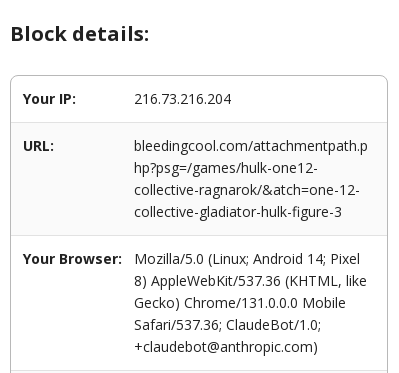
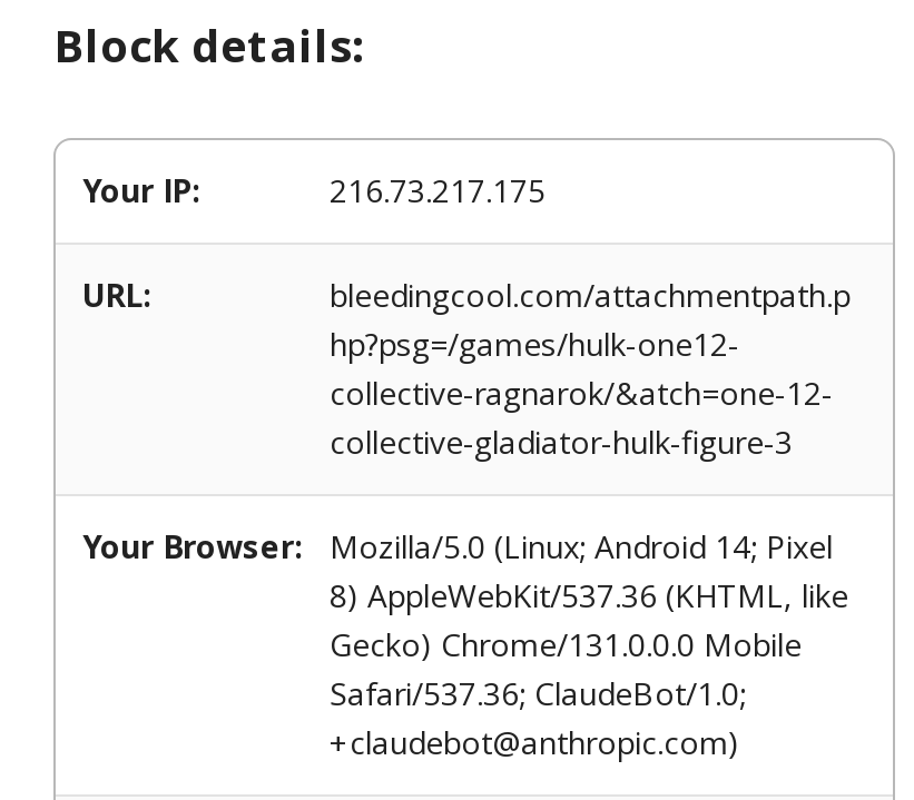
[134,89,231,108] 216.73.216.204 -> [330,169,546,211] 216.73.217.175

